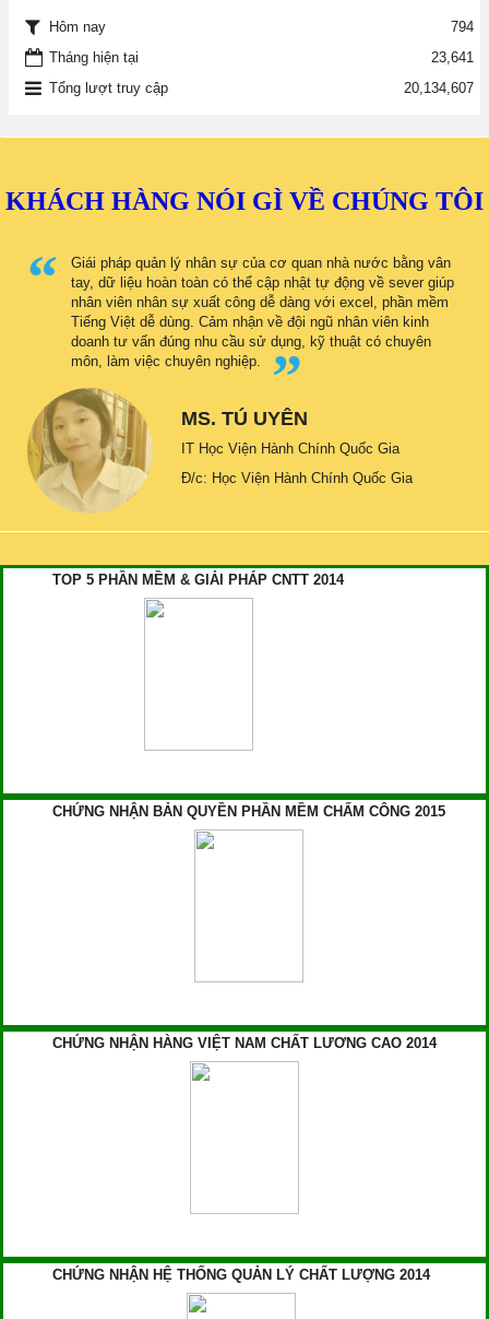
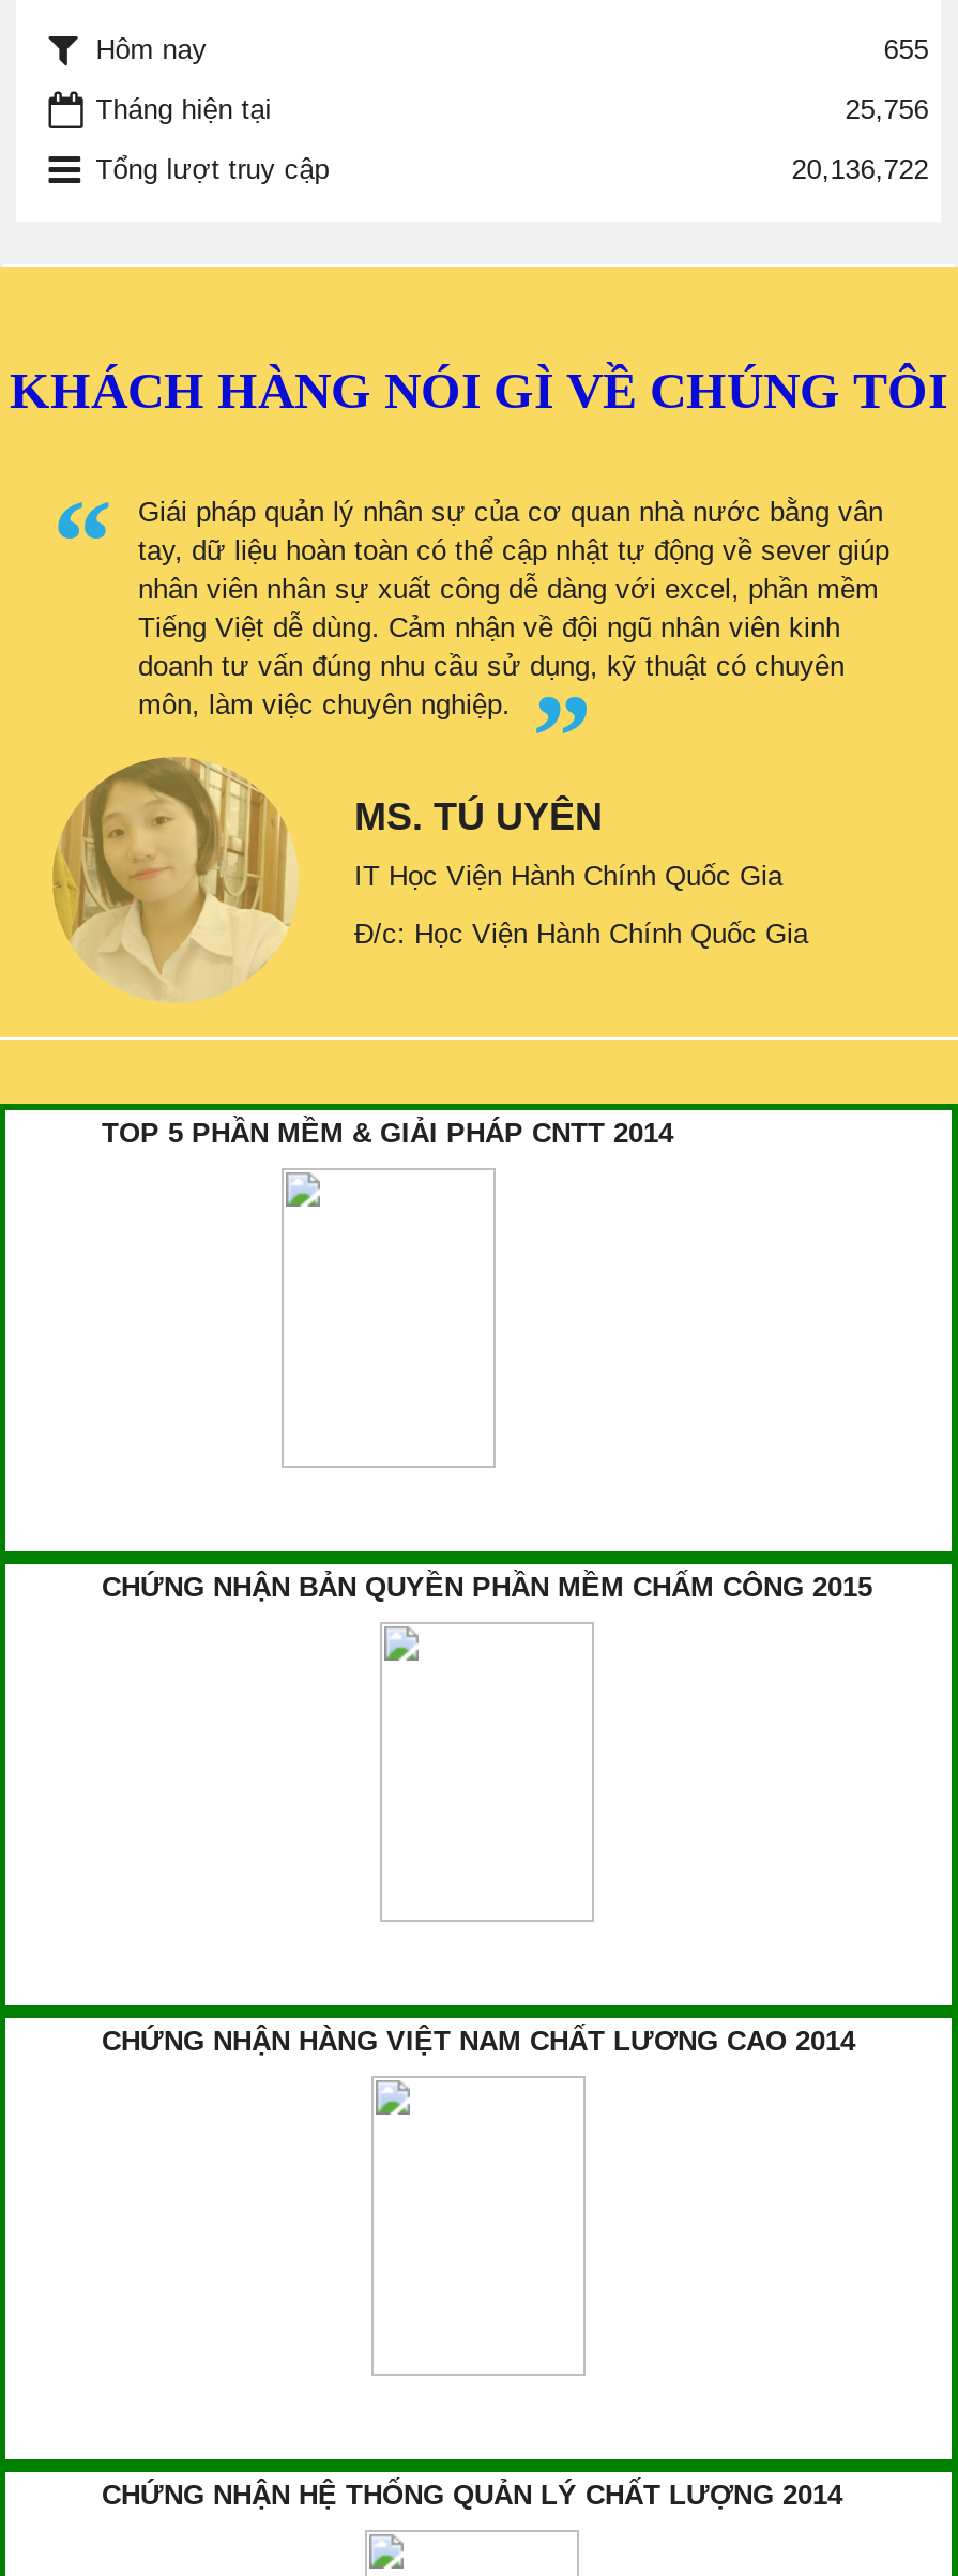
[451,19,474,35] 794 -> [884,33,928,65] 655
[431,49,474,66] 23,641 -> [845,93,928,125] 25,756
[404,80,474,96] 20,134,607 -> [791,153,928,185] 20,136,722

